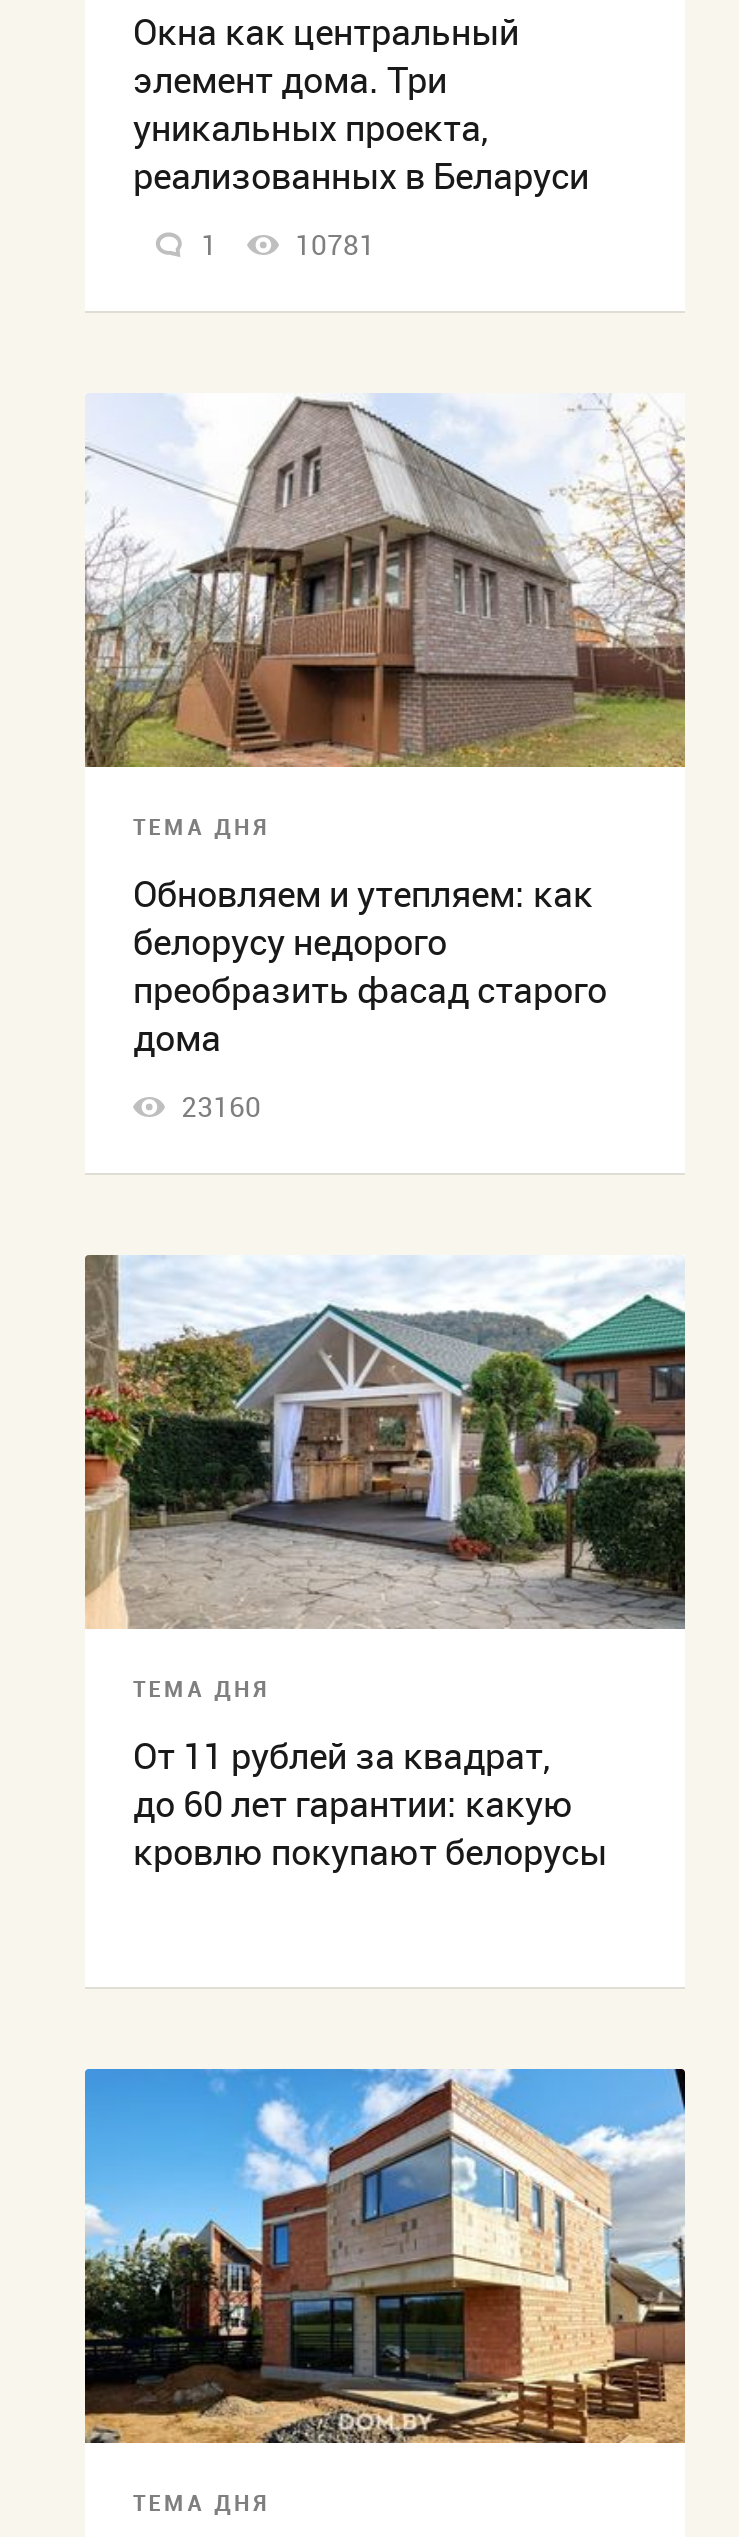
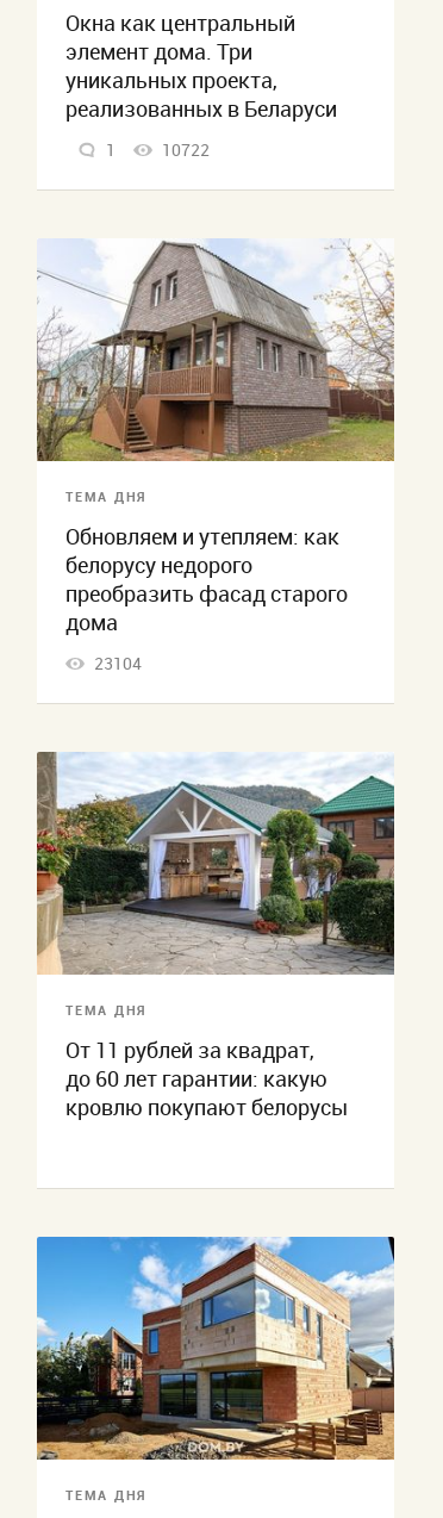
[295,229,375,261] 10781 -> [162,141,210,160] 10722
[181,1091,261,1123] 23160 -> [94,654,142,673] 23104

